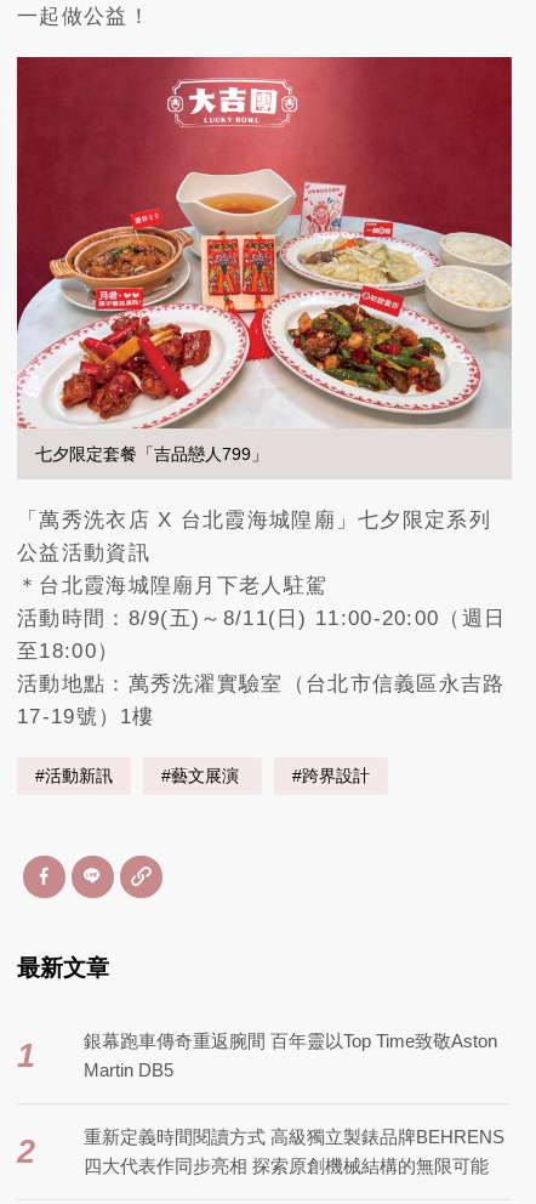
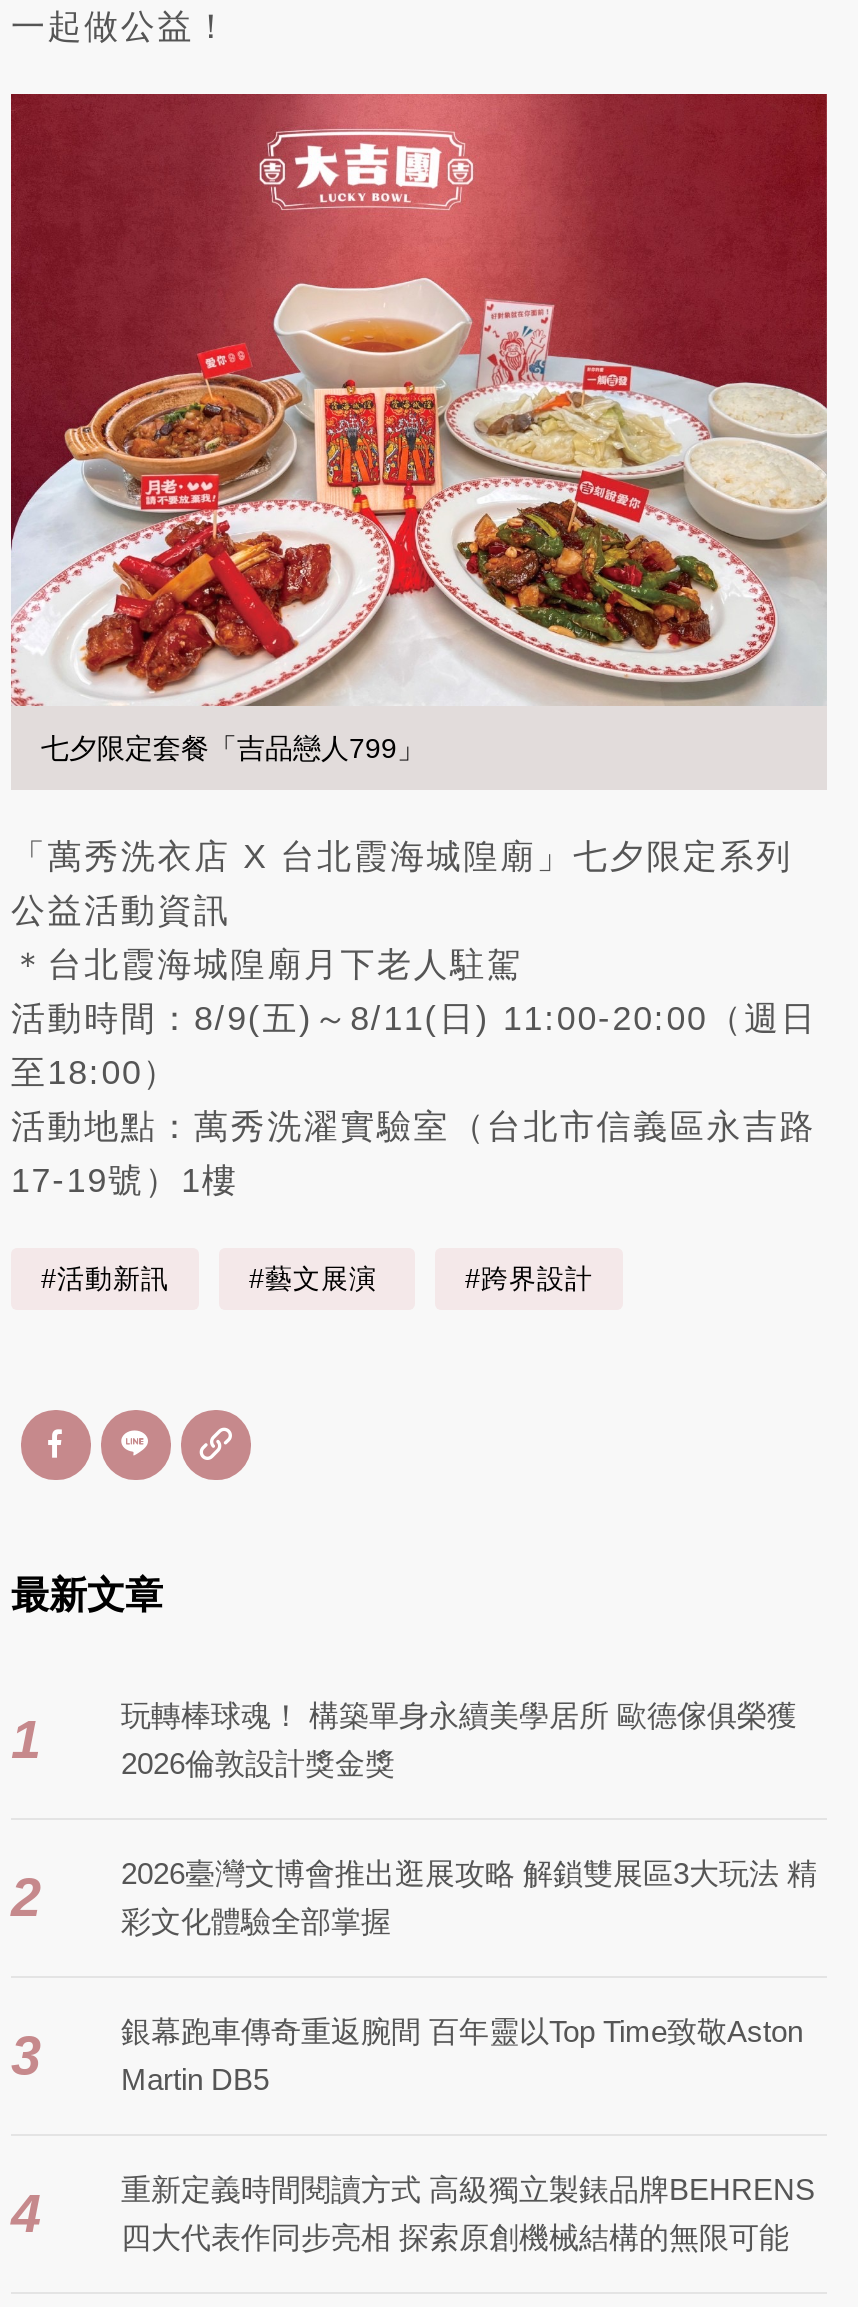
none -> [11,1698,817,2085] 玩轉棒球魂！ 構築單身永續美學居所 歐德傢俱榮獲 | 2026倫敦設計獎金獎 | 2 | 2026臺灣文博會推出逛展攻略 解鎖雙展區3大玩法 精 | 彩文化體驗全部掌握 | 3
[17,1133,35,1170] 2 -> [11,2183,41,2243] 4

